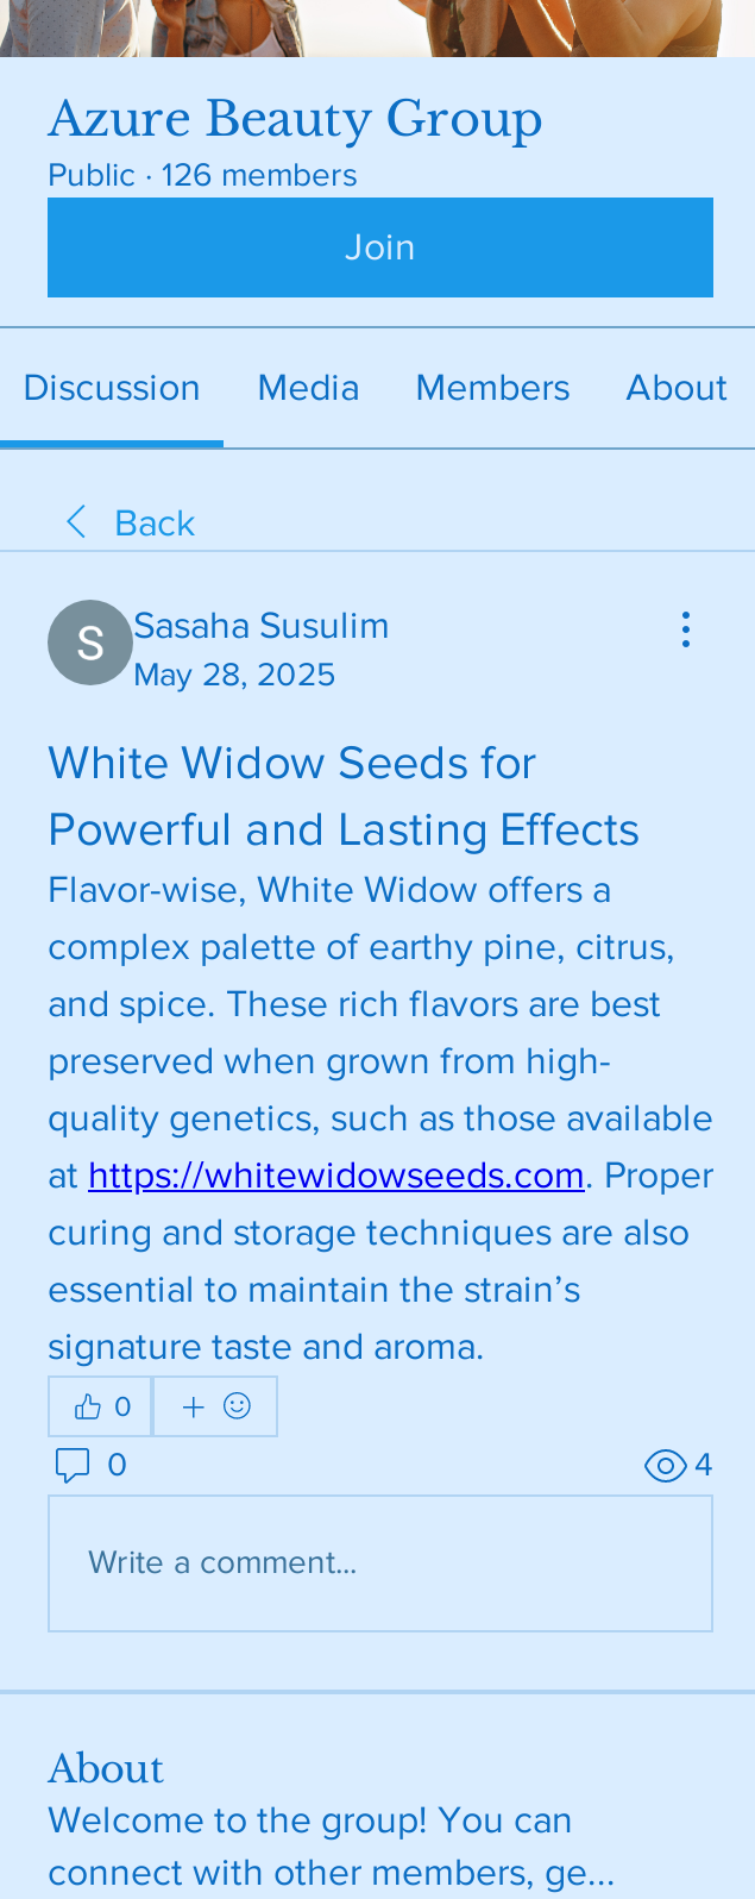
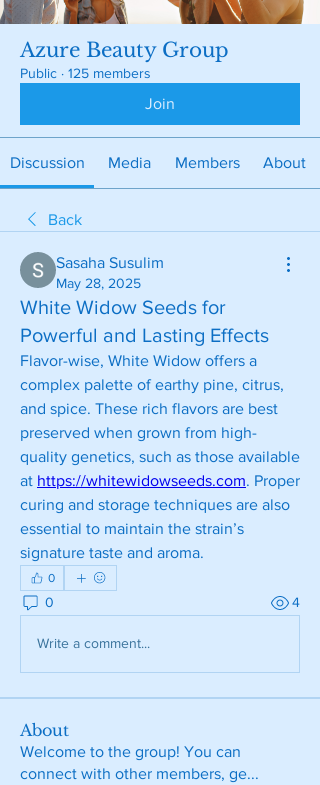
[48,154,359,192] Public · 126 members -> [20,65,151,81] Public · 125 members

